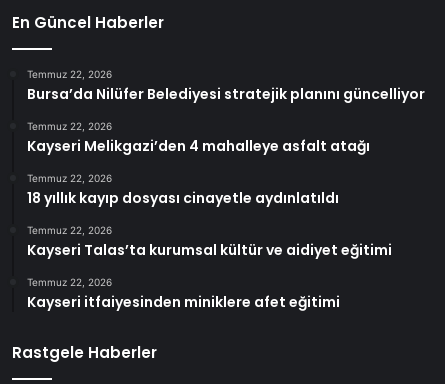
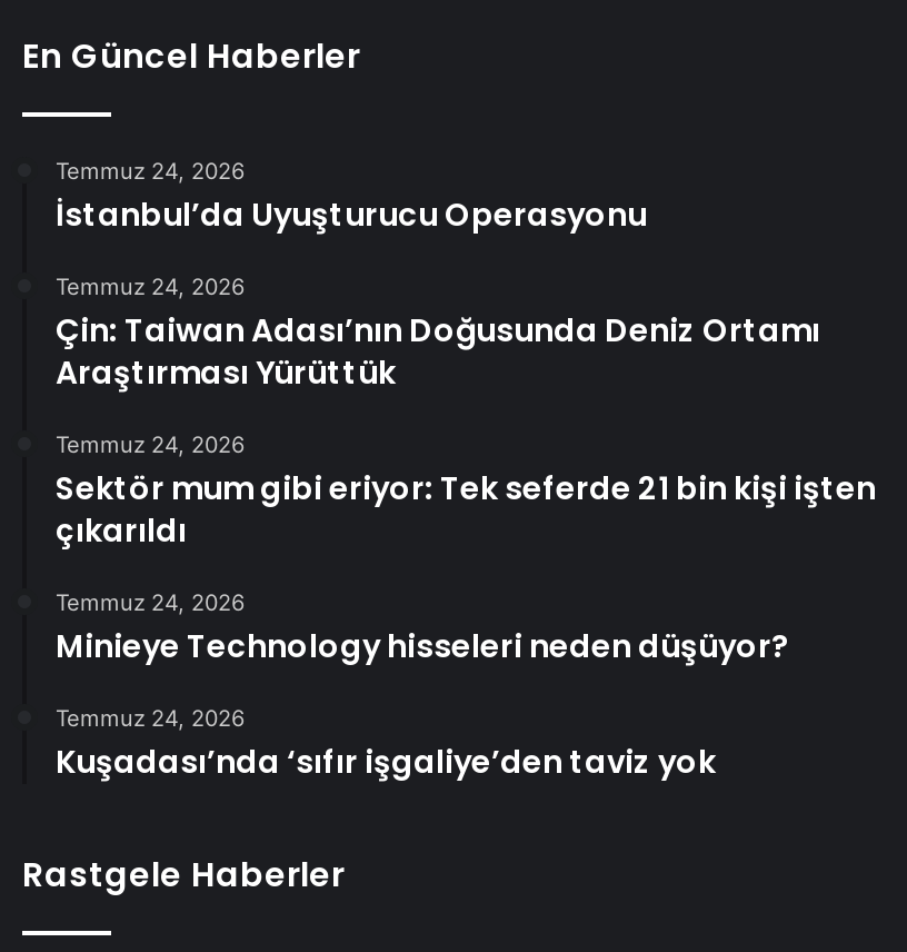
[27,68,425,104] Temmuz 22, 2026 | Bursa’da Nilüfer Belediyesi stratejik planını güncelliyor -> [56,157,647,237] Temmuz 24, 2026 | İstanbul’da Uyuşturucu Operasyonu
[27,120,370,156] Temmuz 22, 2026 | Kayseri Melikgazi’den 4 mahalleye asfalt atağı -> [56,273,820,395] Temmuz 24, 2026 | Çin: Taiwan Adası’nın Doğusunda Deniz Ortamı | Araştırması Yürüttük
[27,172,339,208] Temmuz 22, 2026 | 18 yıllık kayıp dosyası cinayetle aydınlatıldı -> [56,431,876,553] Temmuz 24, 2026 | Sektör mum gibi eriyor: Tek seferde 21 bin kişi işten | çıkarıldı
[27,224,392,260] Temmuz 22, 2026 | Kayseri Talas’ta kurumsal kültür ve aidiyet eğitimi -> [56,589,789,669] Temmuz 24, 2026 | Minieye Technology hisseleri neden düşüyor?
[27,276,340,312] Temmuz 22, 2026 | Kayseri itfaiyesinden miniklere afet eğitimi -> [56,704,716,784] Temmuz 24, 2026 | Kuşadası’nda ‘sıfır işgaliye’den taviz yok

